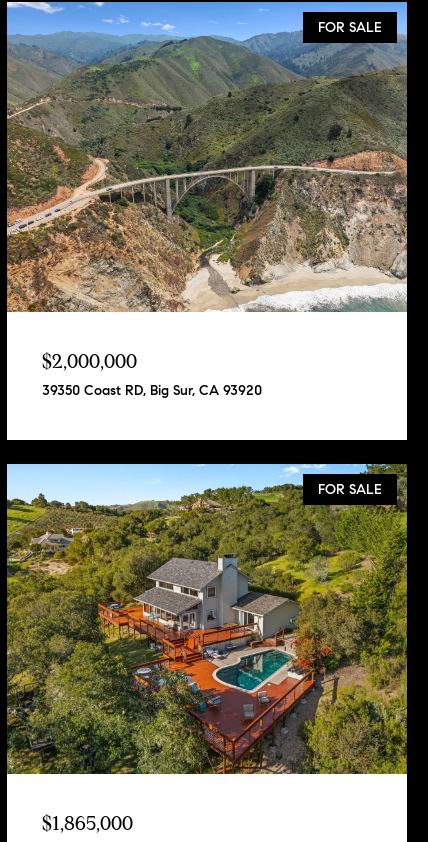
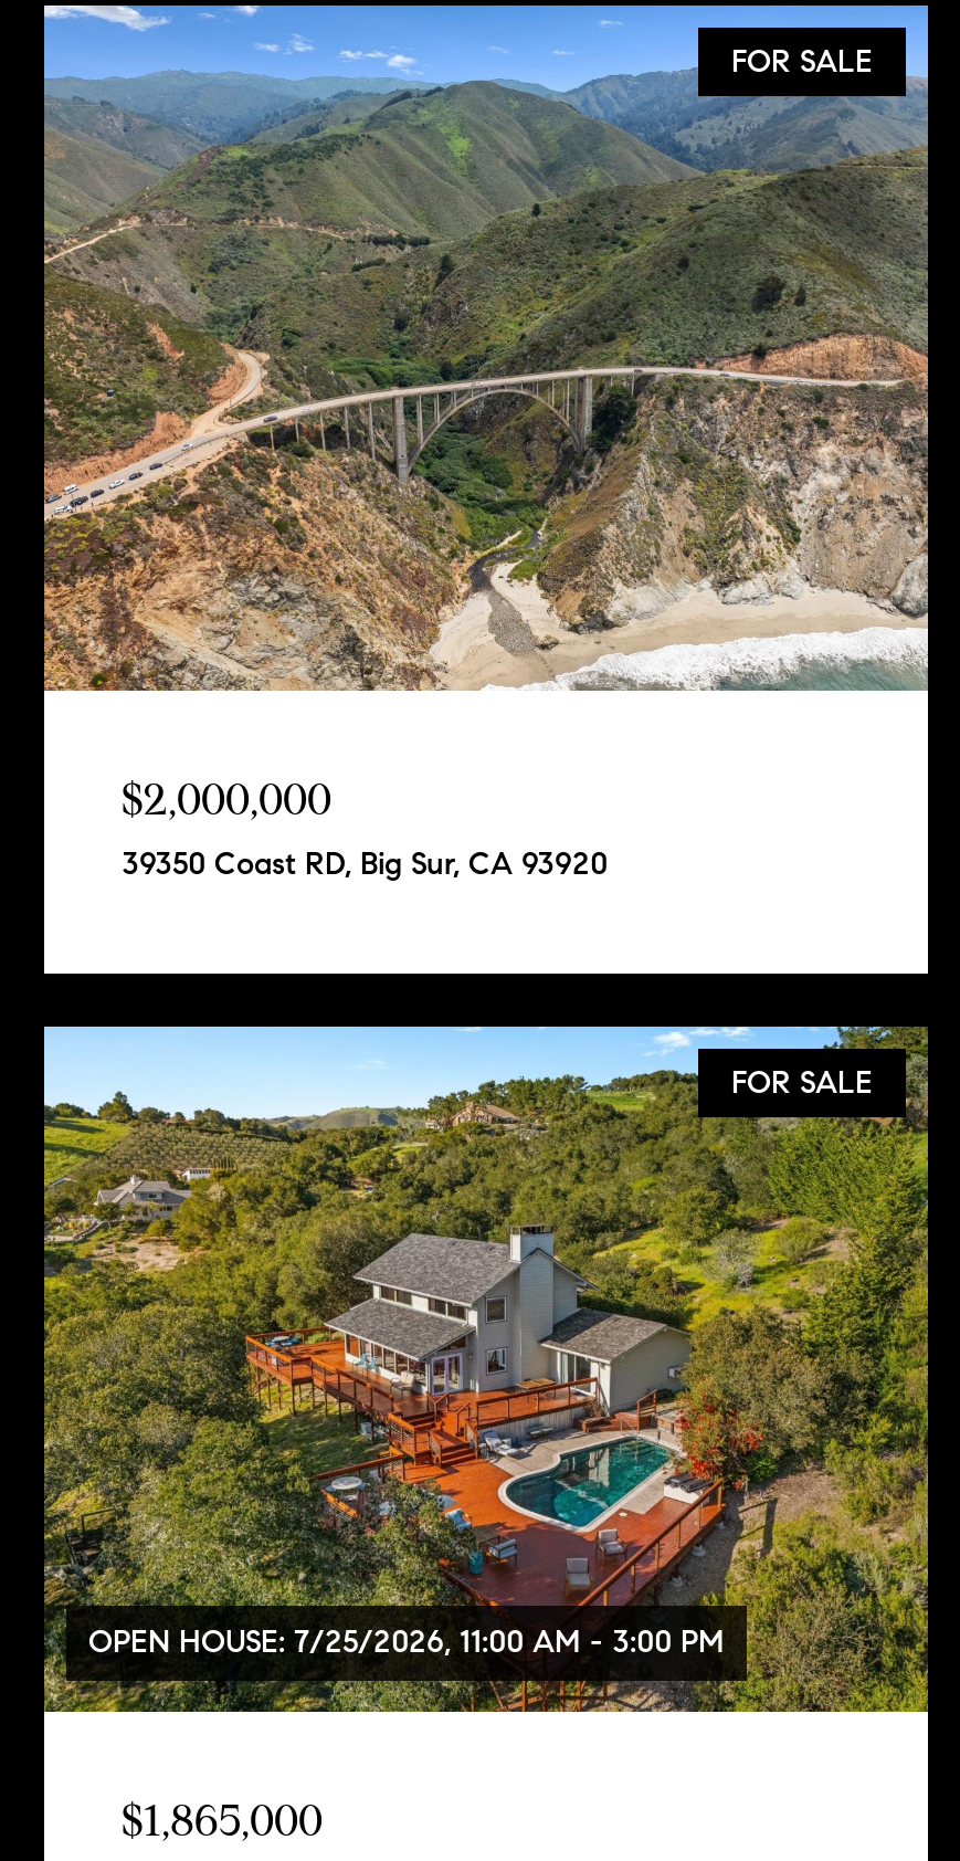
none -> [88,1623,725,1661] OPEN HOUSE: 7/25/2026, 11:00 AM - 3:00 PM

